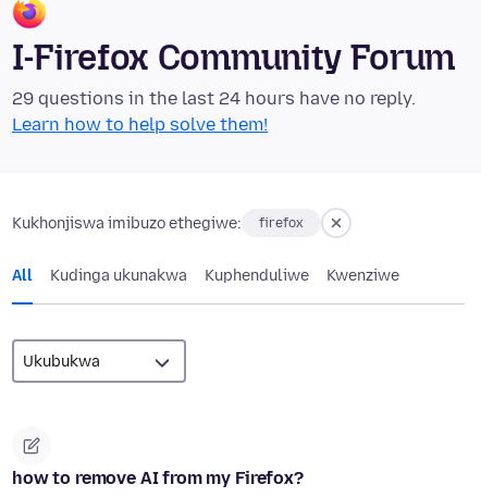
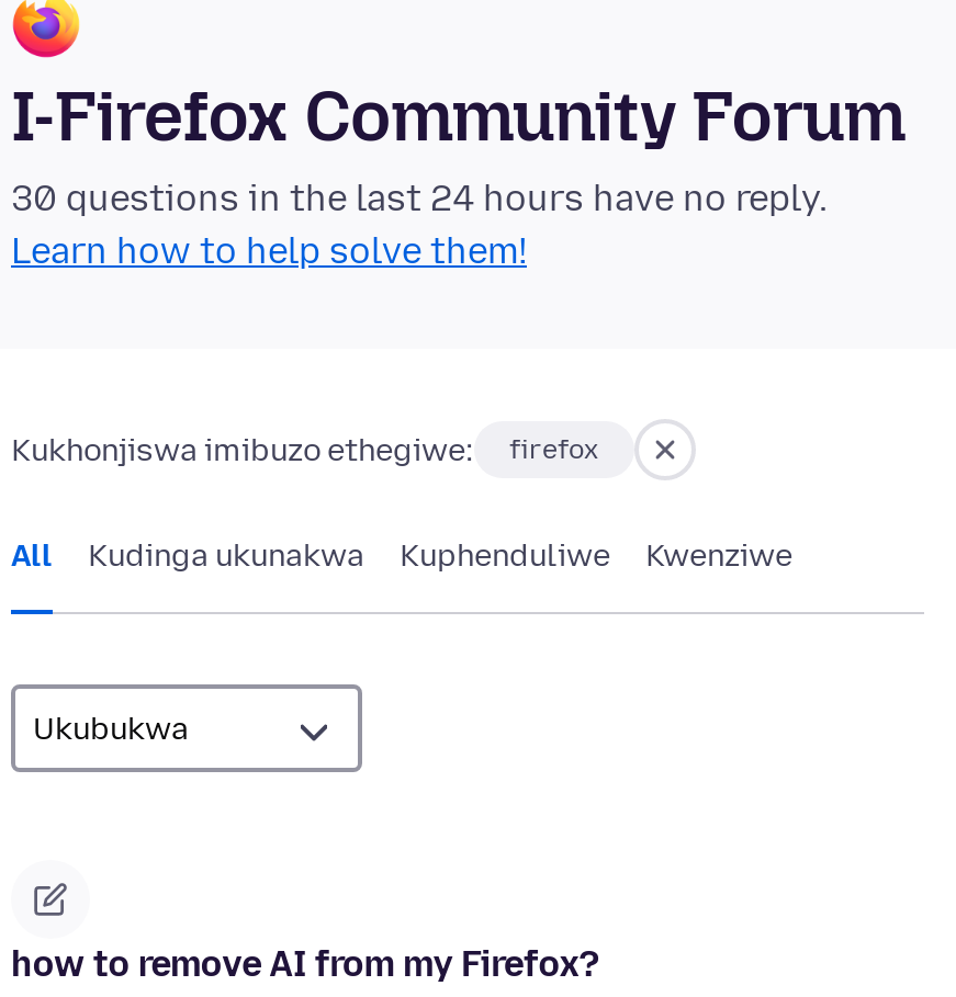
[12,89,416,109] 29 questions in the last 24 hours have no reply. -> [11,179,828,220] 30 questions in the last 24 hours have no reply.

